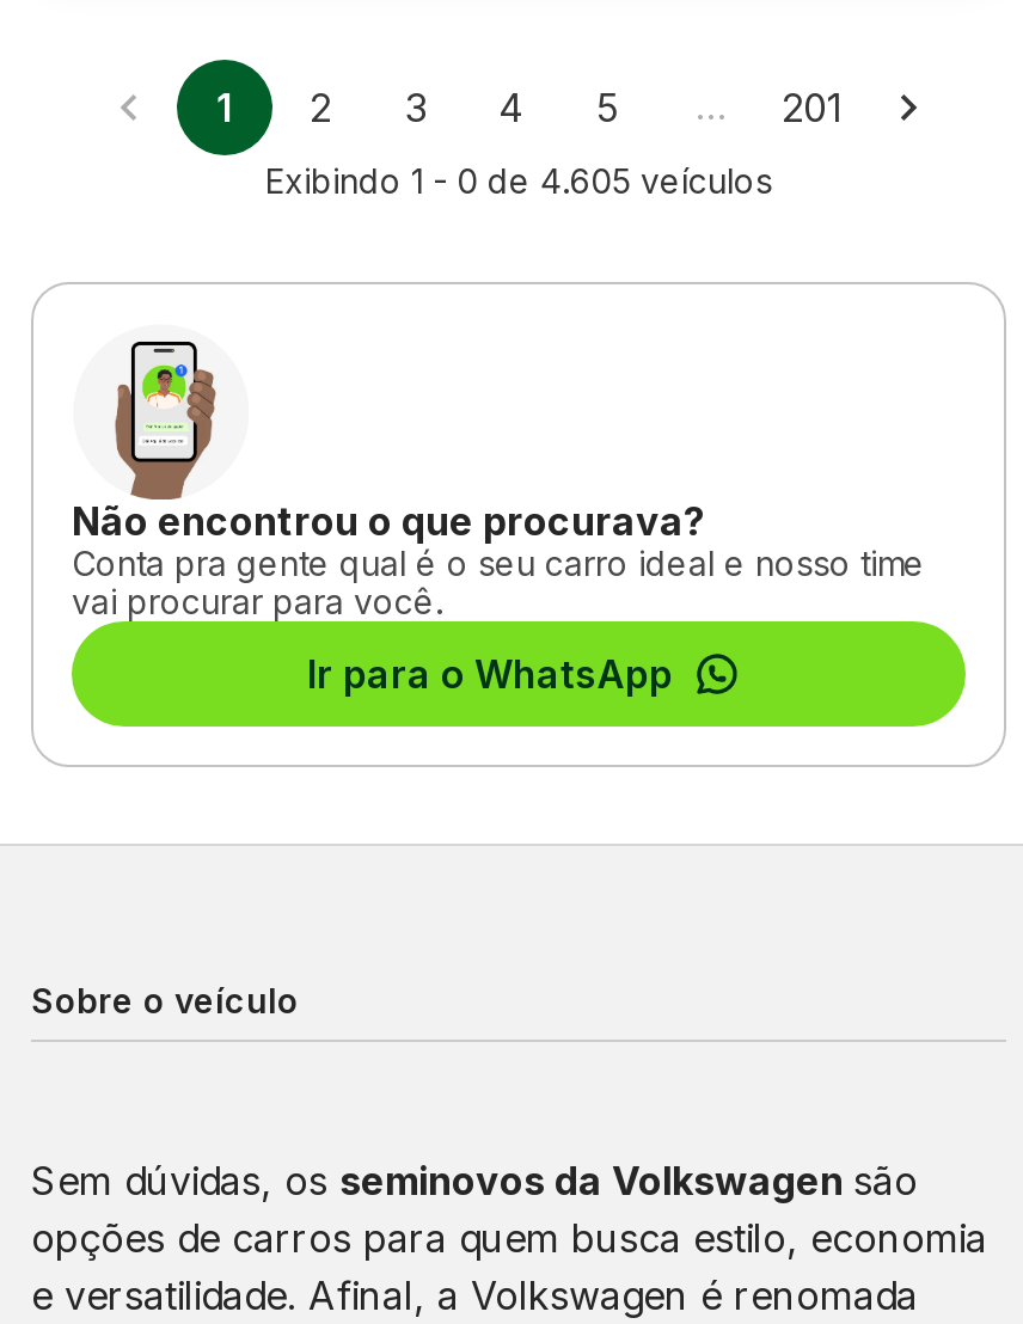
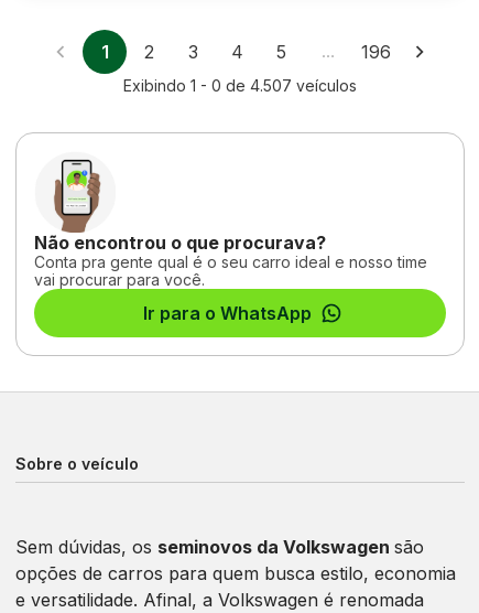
[782,84,844,131] 201 -> [361,41,390,63] 196
[265,160,772,201] Exibindo 1 - 0 de 4.605 veículos -> [123,76,357,95] Exibindo 1 - 0 de 4.507 veículos

